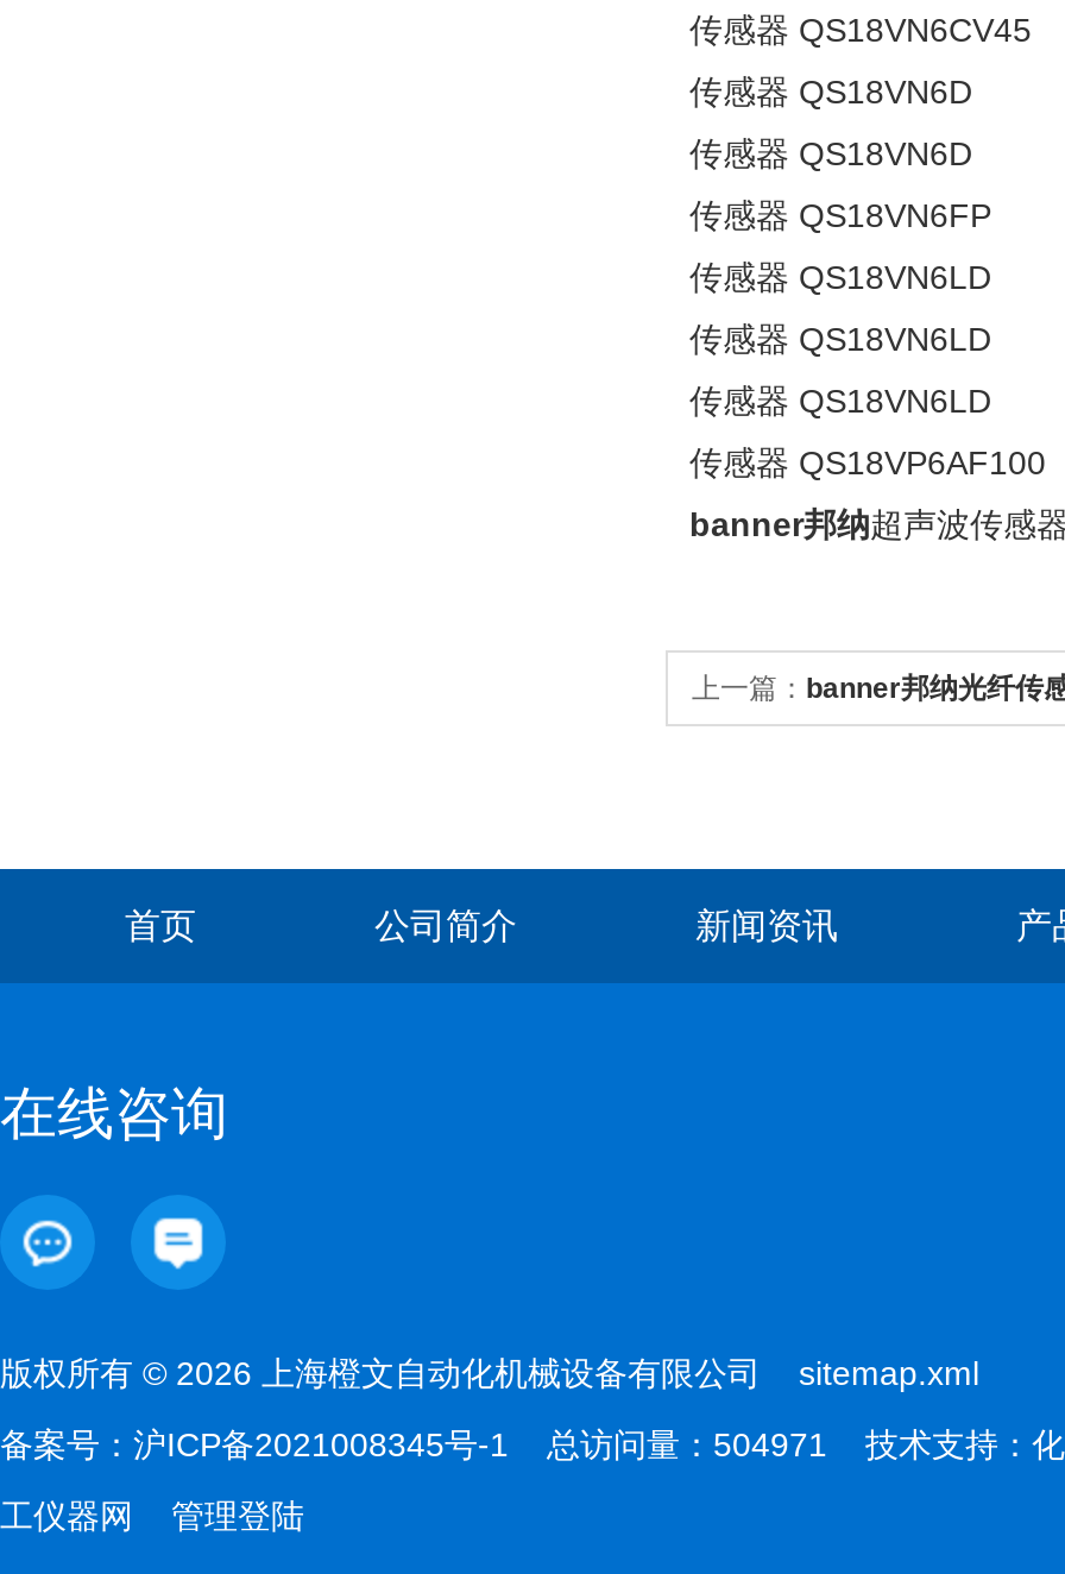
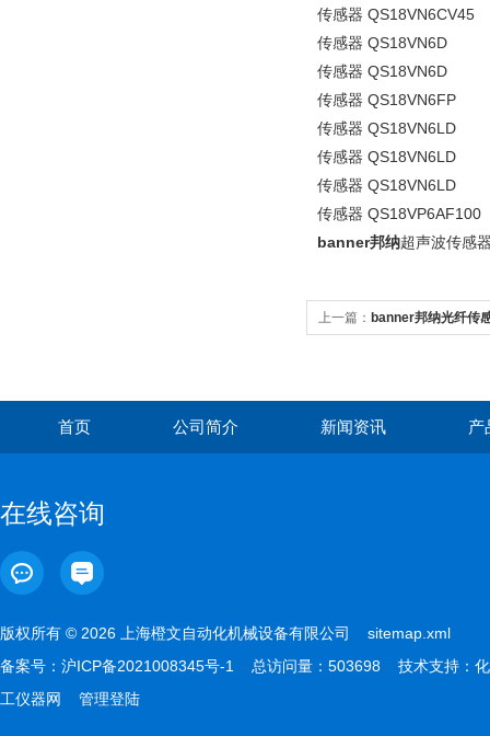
[0,1425,1065,1463] 备案号：沪ICP备2021008345号-1总访问量：504971 技术支持：化 -> [0,657,490,675] 备案号：沪ICP备2021008345号-1总访问量：503698 技术支持：化

